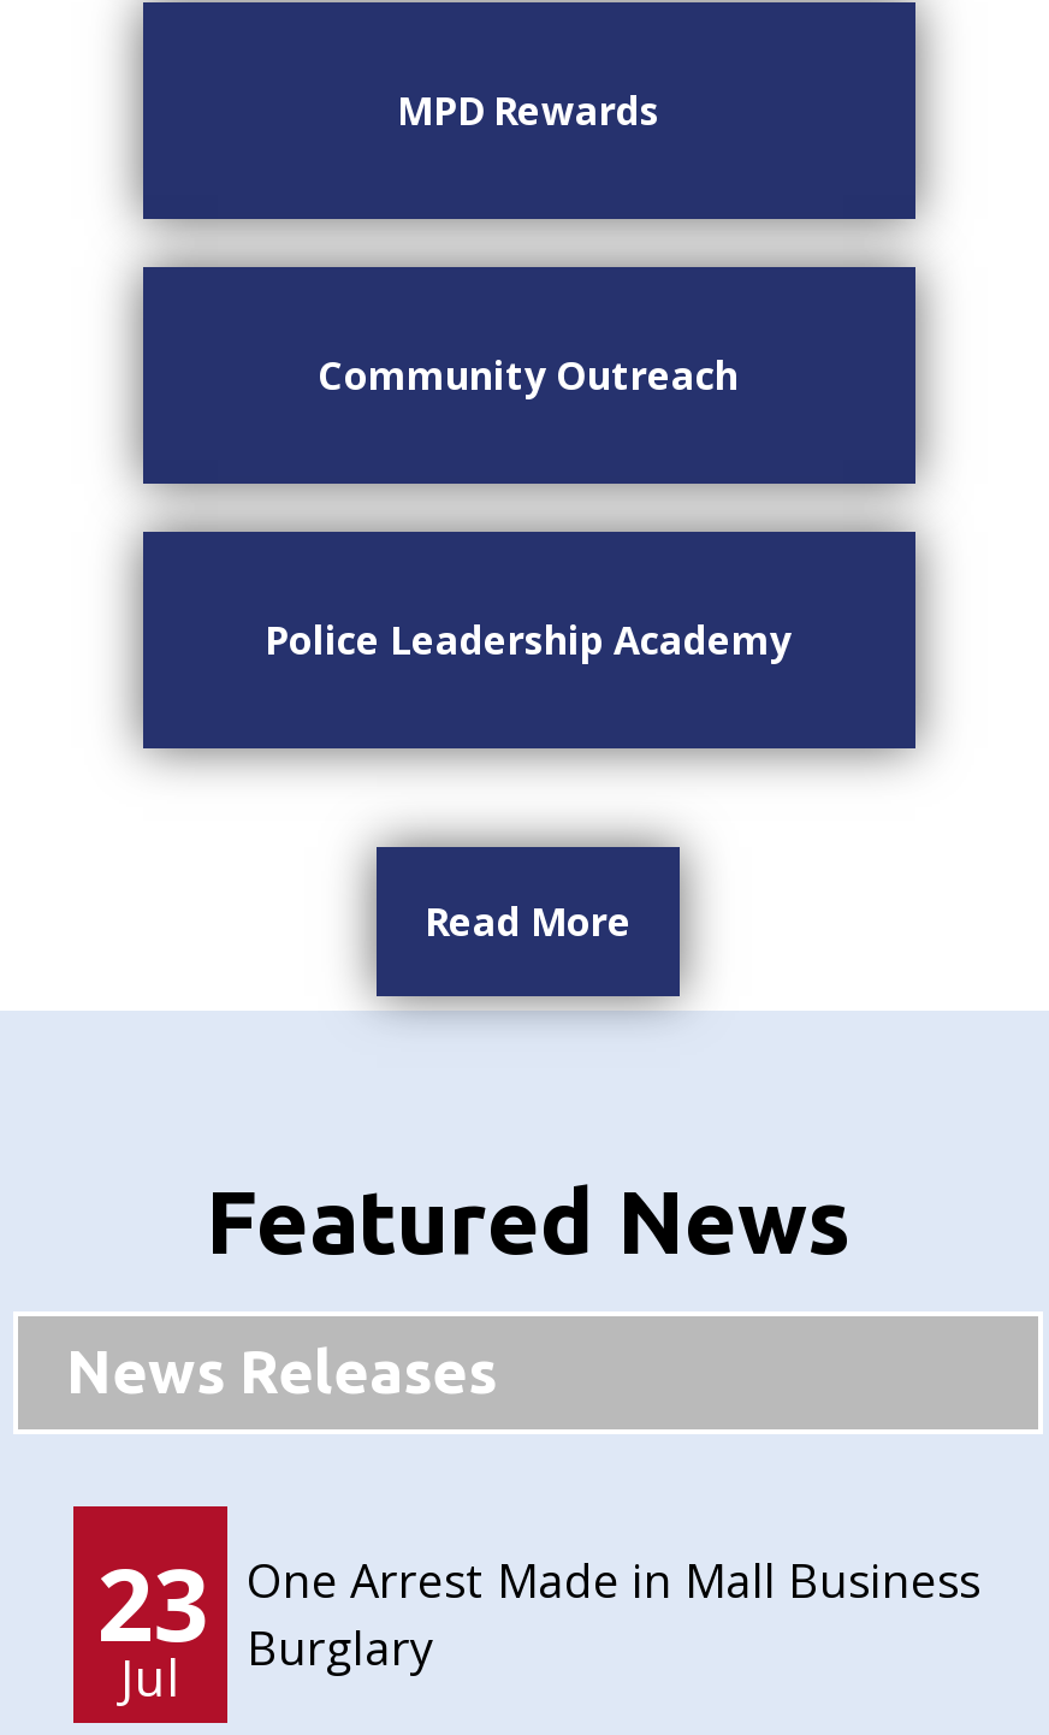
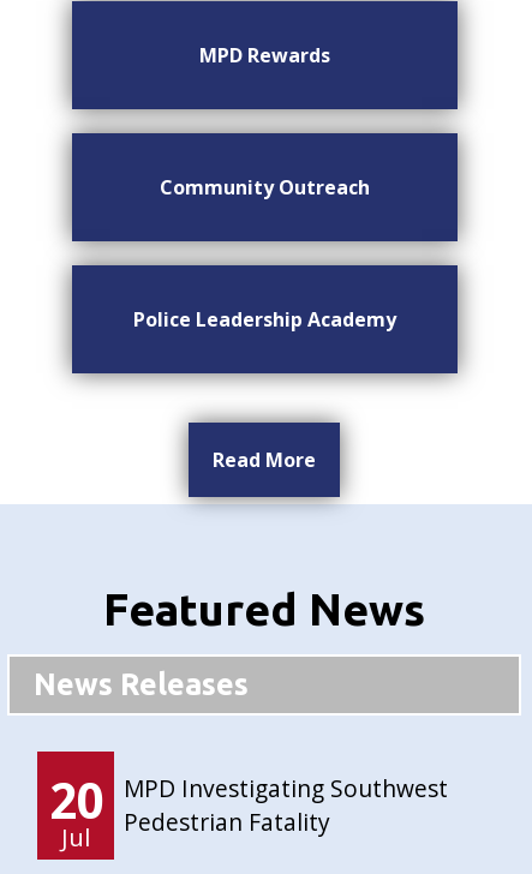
[97,1535,208,1670] 23 -> [49,766,104,833] 20
[247,1547,980,1680] One Arrest Made in Mall Business | Burglary -> [124,772,448,838] MPD Investigating Southwest | Pedestrian Fatality

